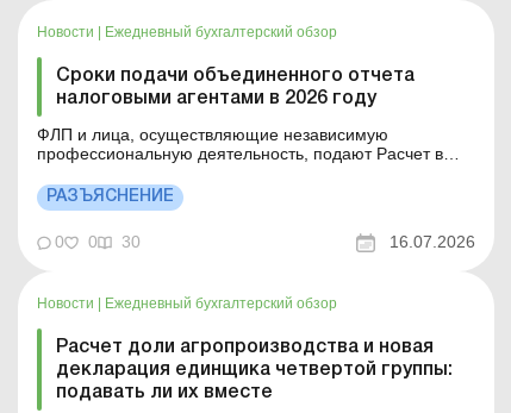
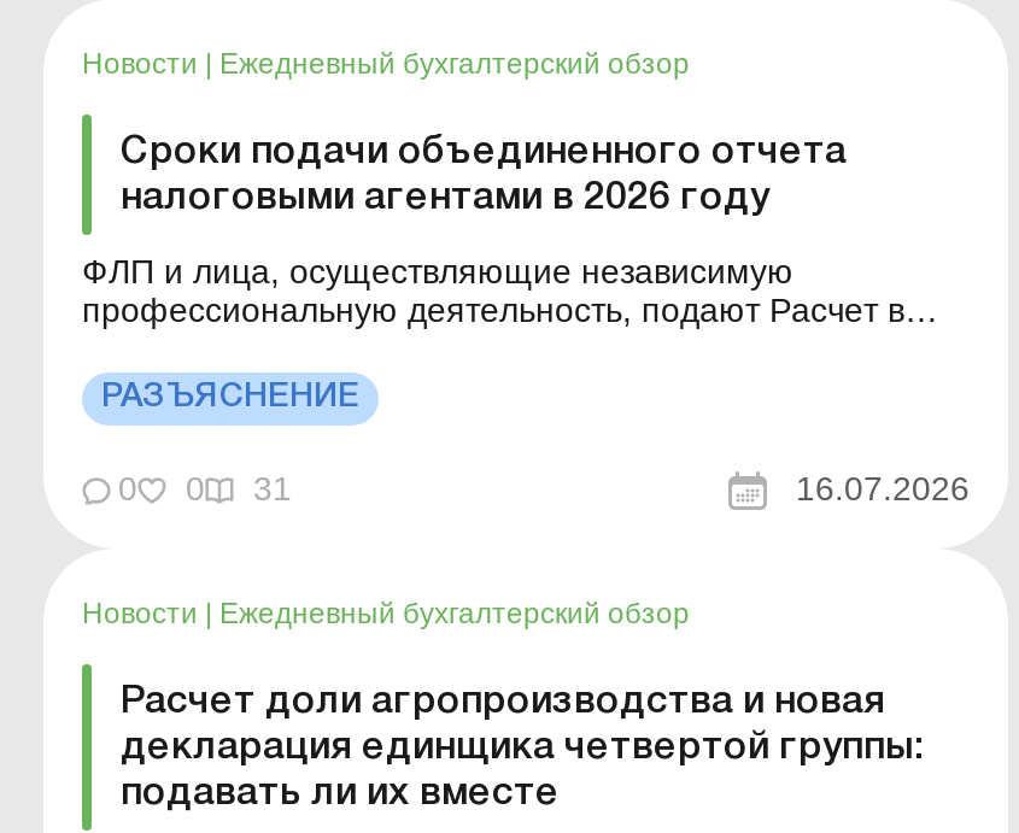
[121,232,141,251] 30 -> [253,470,292,508] 31

